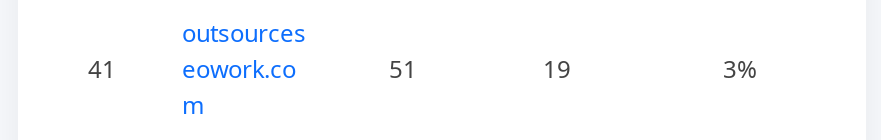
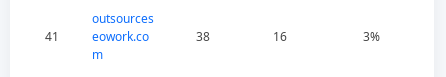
[389,52,417,86] 51 -> [195,28,209,45] 38
[543,52,571,86] 19 -> [272,28,286,45] 16

